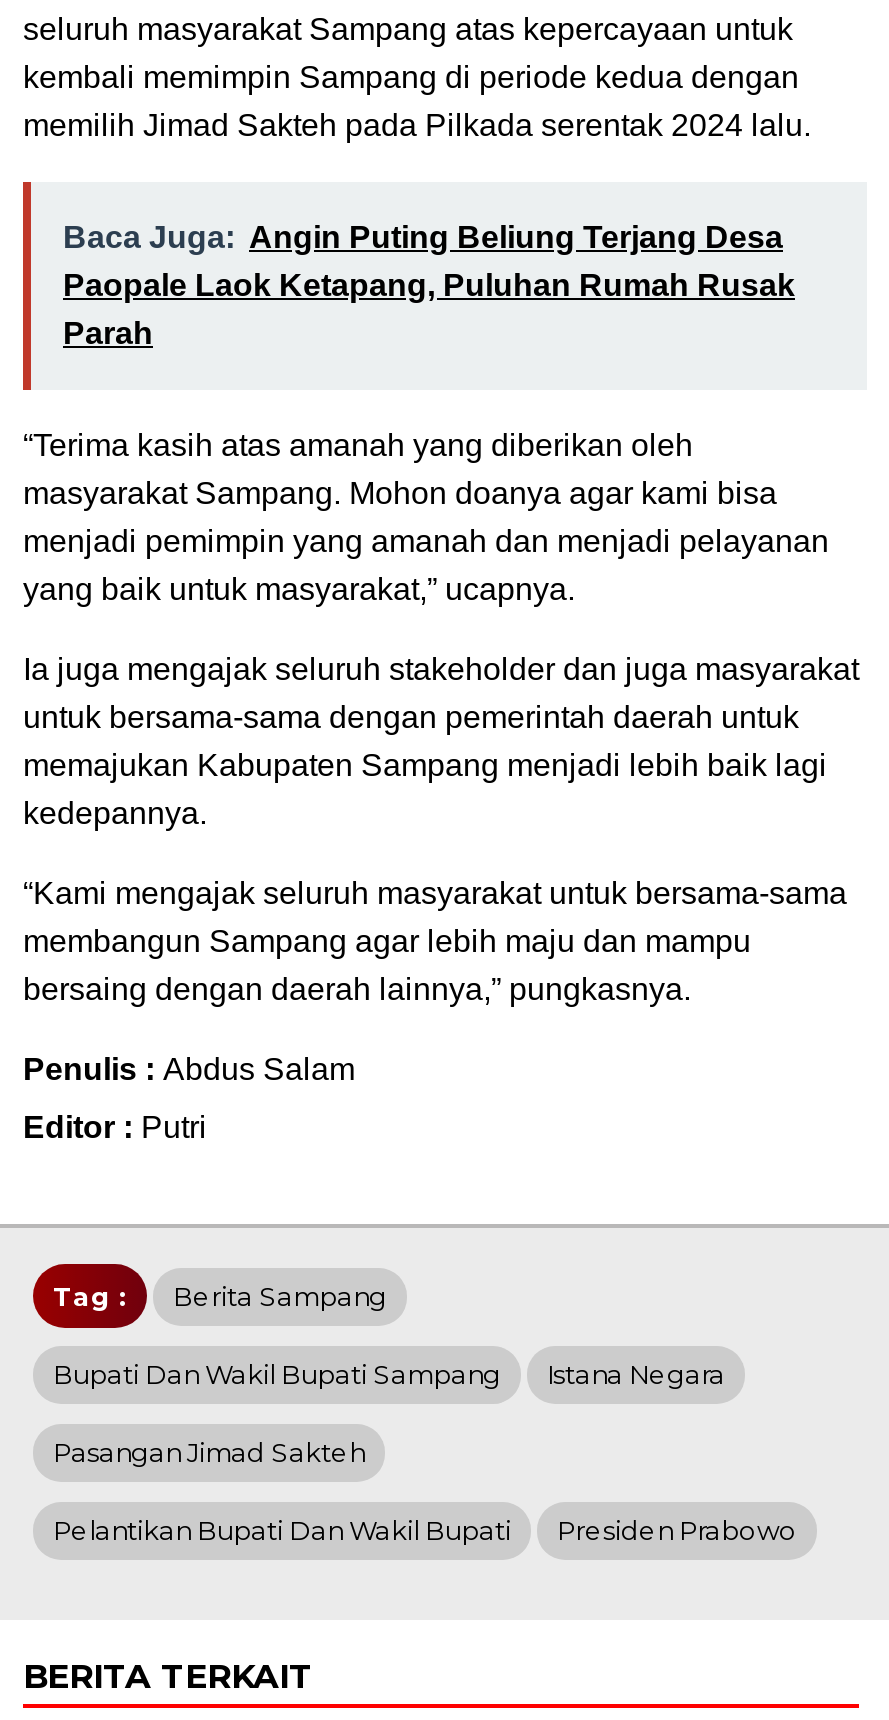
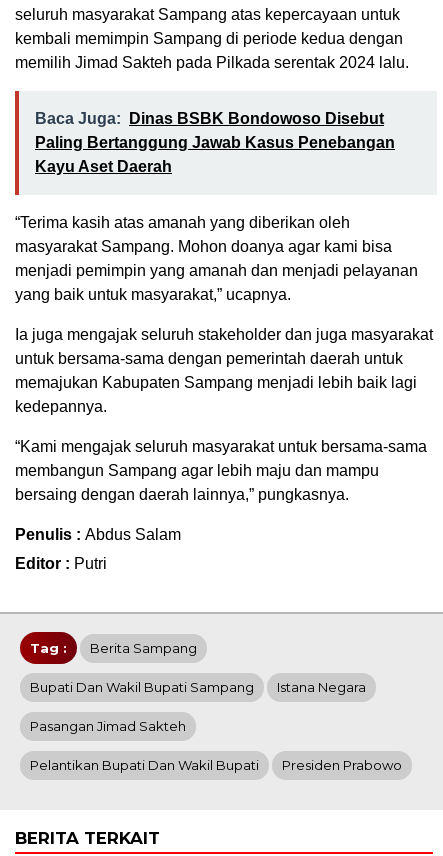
[63,219,795,349] Baca Juga: Angin Puting Beliung Terjang Desa | Paopale Laok Ketapang, Puluhan Rumah Rusak | Parah -> [35,109,395,174] Baca Juga: Dinas BSBK Bondowoso Disebut | Paling Bertanggung Jawab Kasus Penebangan | Kayu Aset Daerah

